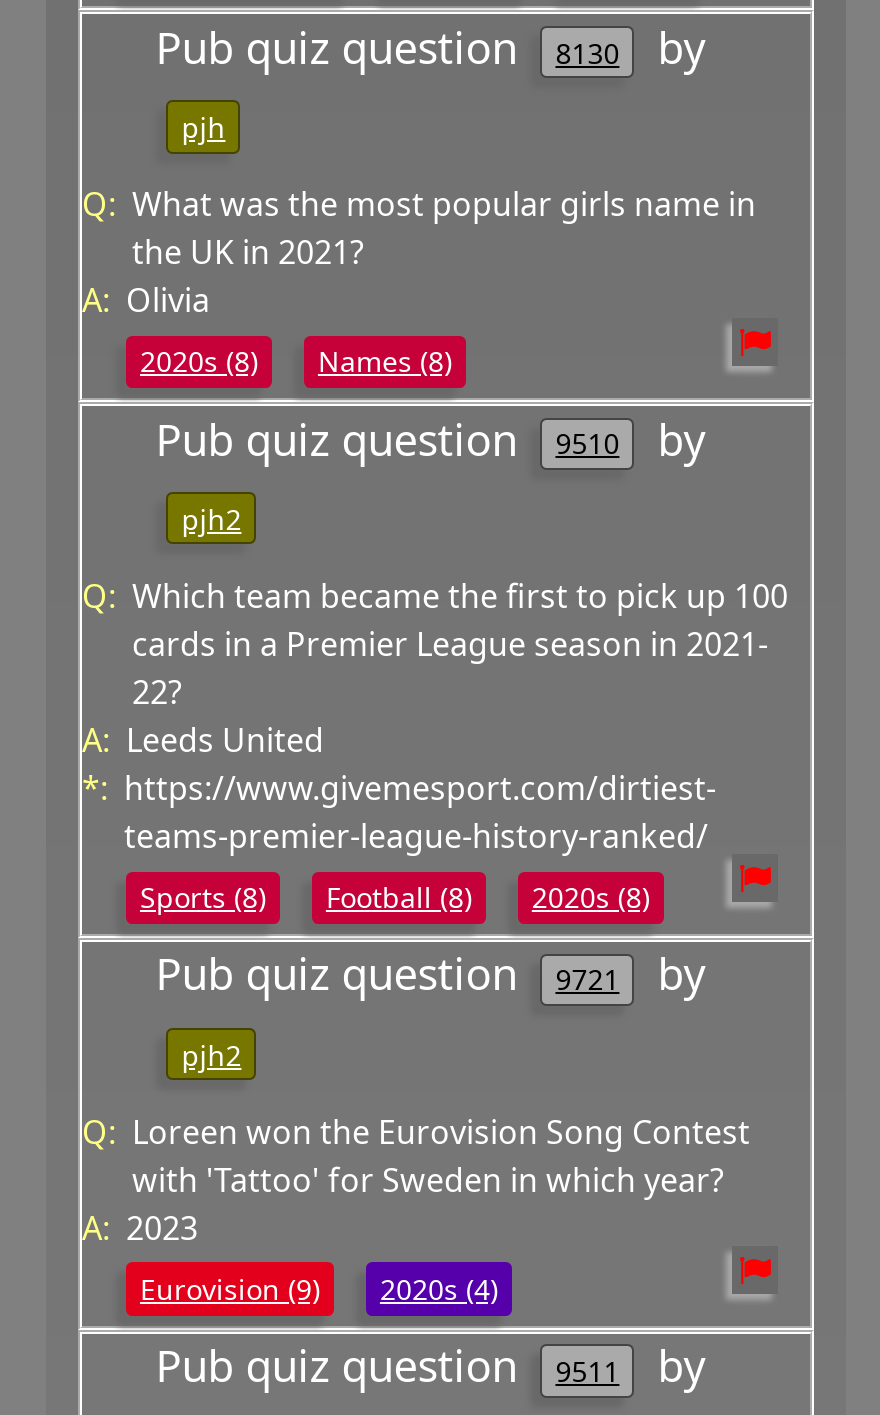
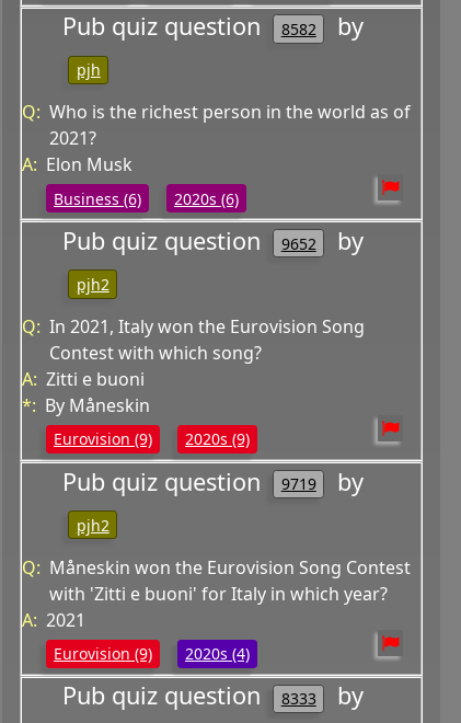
[155,18,705,76] Pub quiz question 8130 by -> [62,10,363,42] Pub quiz question 8582 by
[82,183,756,323] Q: What was the most popular girls name in | the UK in 2021? | A: Olivia -> [22,100,411,177] Q: Who is the richest person in the world as of | 2021? | A: Elon Musk
[140,343,452,381] 2020s (8) | Names (8) -> [54,188,239,209] Business (6) | 2020s (6)
[155,410,705,468] Pub quiz question 9510 by -> [62,225,363,256] Pub quiz question 9652 by
[82,574,788,858] Q: Which team became the first to pick up 100 | cards in a Premier League season in 2021- | 22? | A: Leeds United | *: https://www.givemesport.com/dirtiest- | teams-premier-league-history-ranked/ -> [22,315,365,418] Q: In 2021, Italy won the Eurovision Song | Contest with which song? | A: Zitti e buoni | *: By Måneskin
[140,879,650,917] Sports (8) | Football (8) | 2020s (8) -> [54,429,250,450] Eurovision (9) | 2020s (9)
[155,945,705,1003] Pub quiz question 9721 by -> [62,465,363,497] Pub quiz question 9719 by
[82,1110,750,1250] Q: Loreen won the Eurovision Song Contest | with 'Tattoo' for Sweden in which year? | A: 2023 -> [22,555,411,632] Q: Måneskin won the Eurovision Song Contest | with 'Zitti e buoni' for Italy in which year? | A: 2021
[155,1337,705,1395] Pub quiz question 9511 by -> [62,680,363,711] Pub quiz question 8333 by

